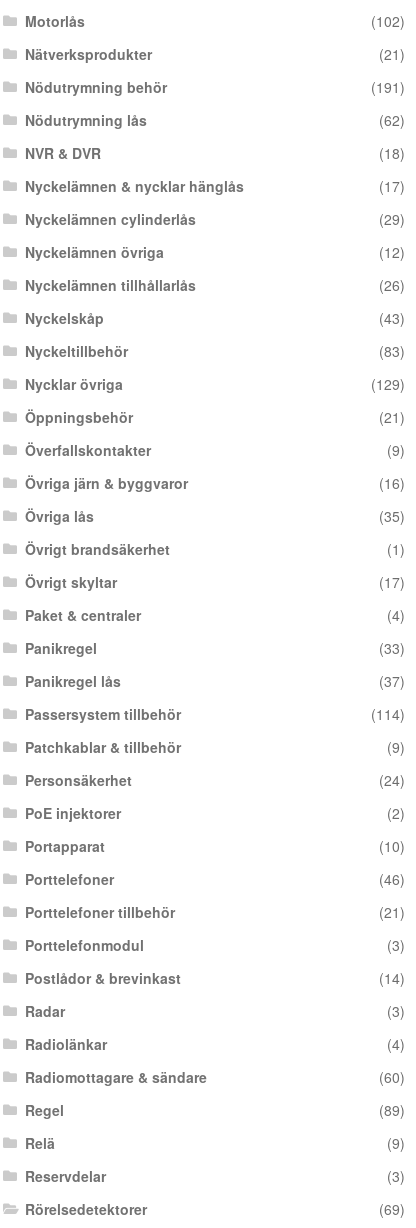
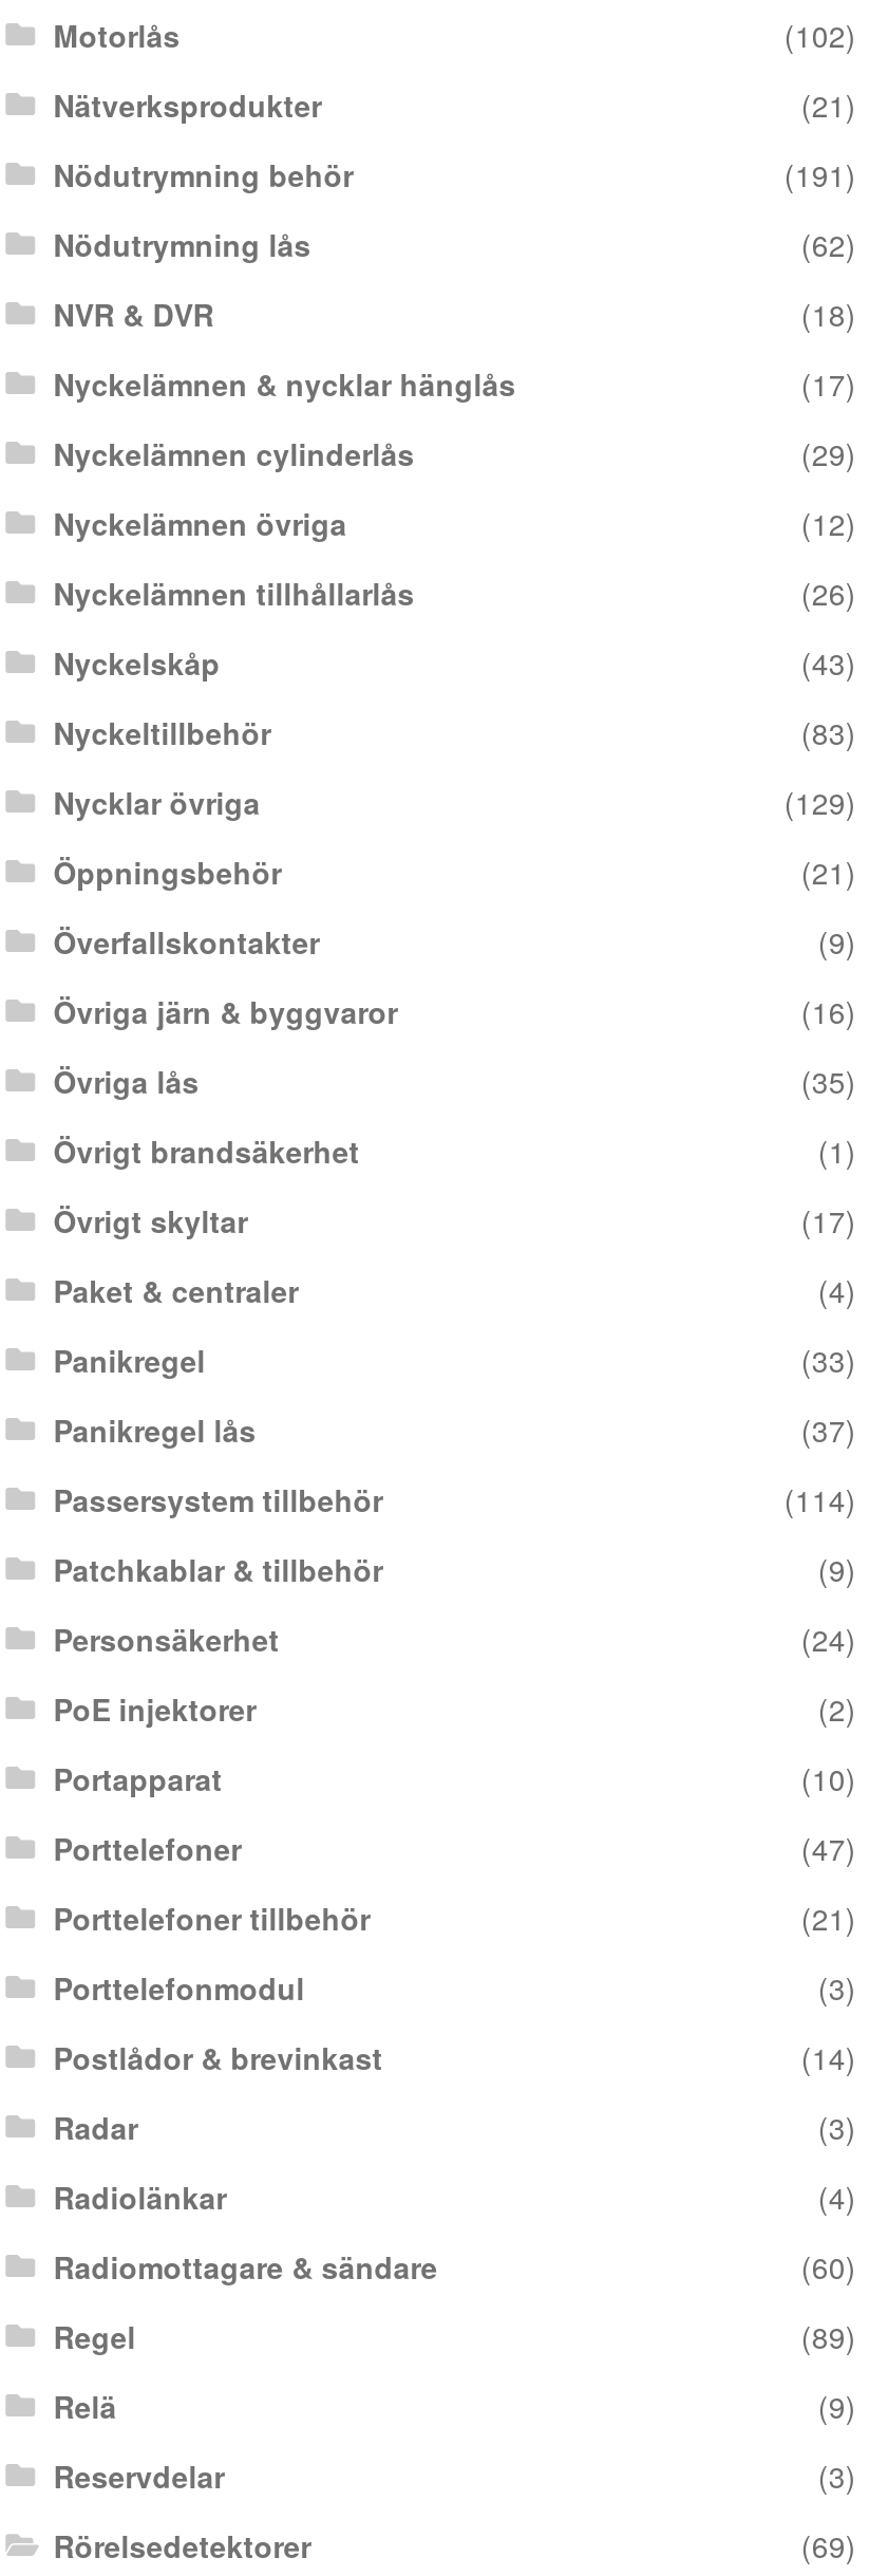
[379,869,405,889] (46) -> [801,1826,856,1868] (47)

